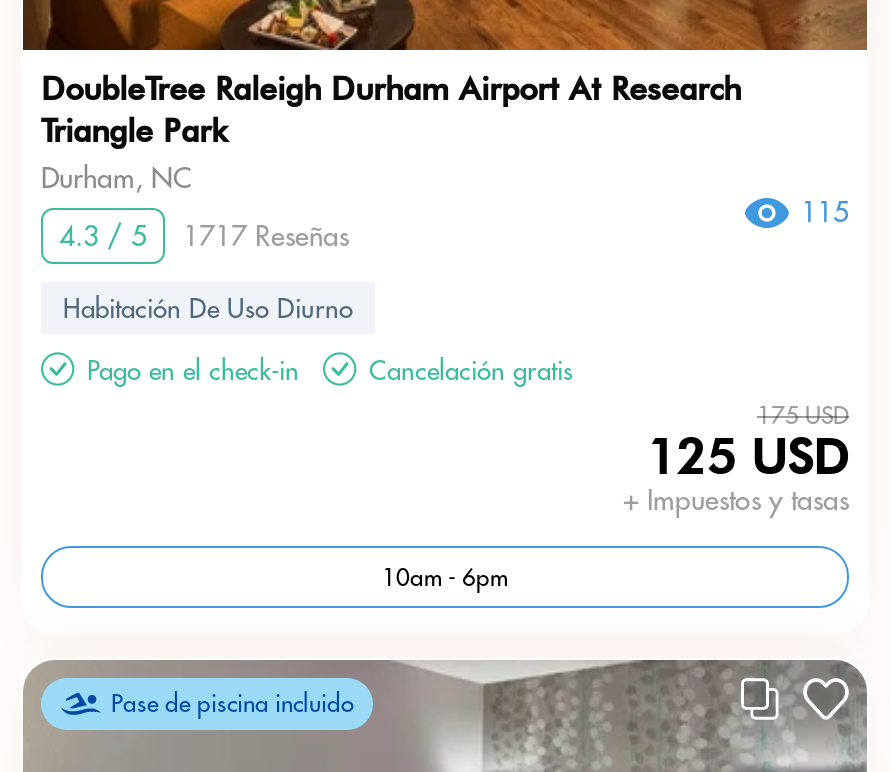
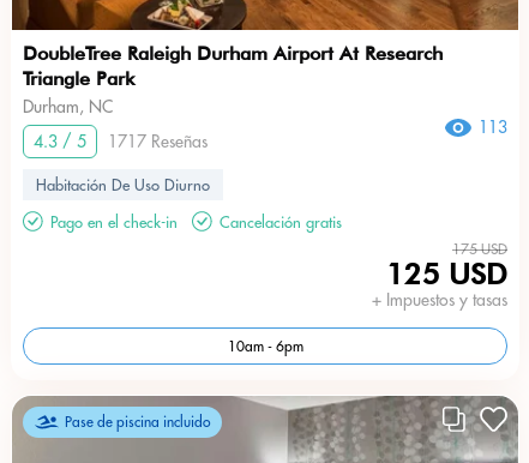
[801,194,849,230] 115 -> [479,117,507,138] 113

